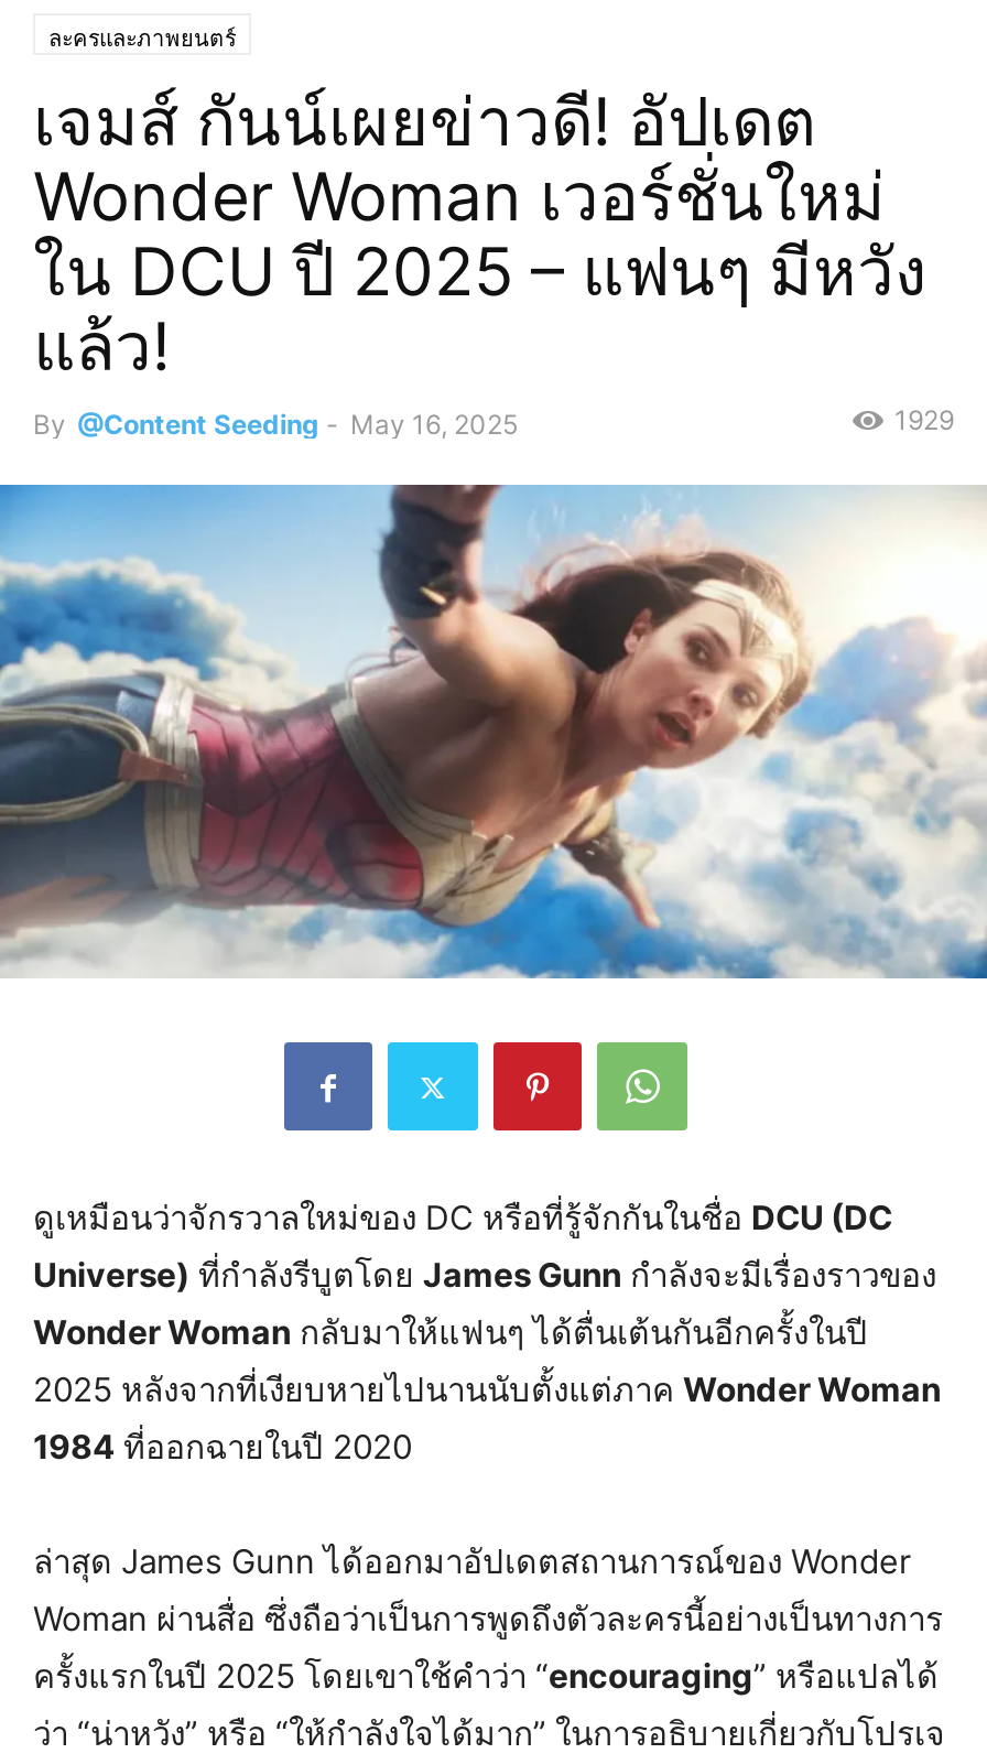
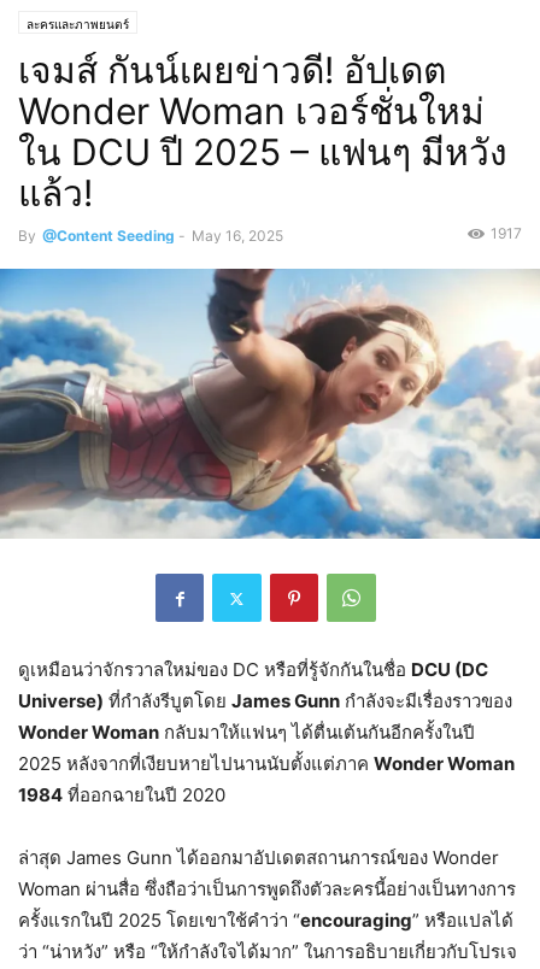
[894,403,954,436] 1929 -> [491,224,522,242] 1917

